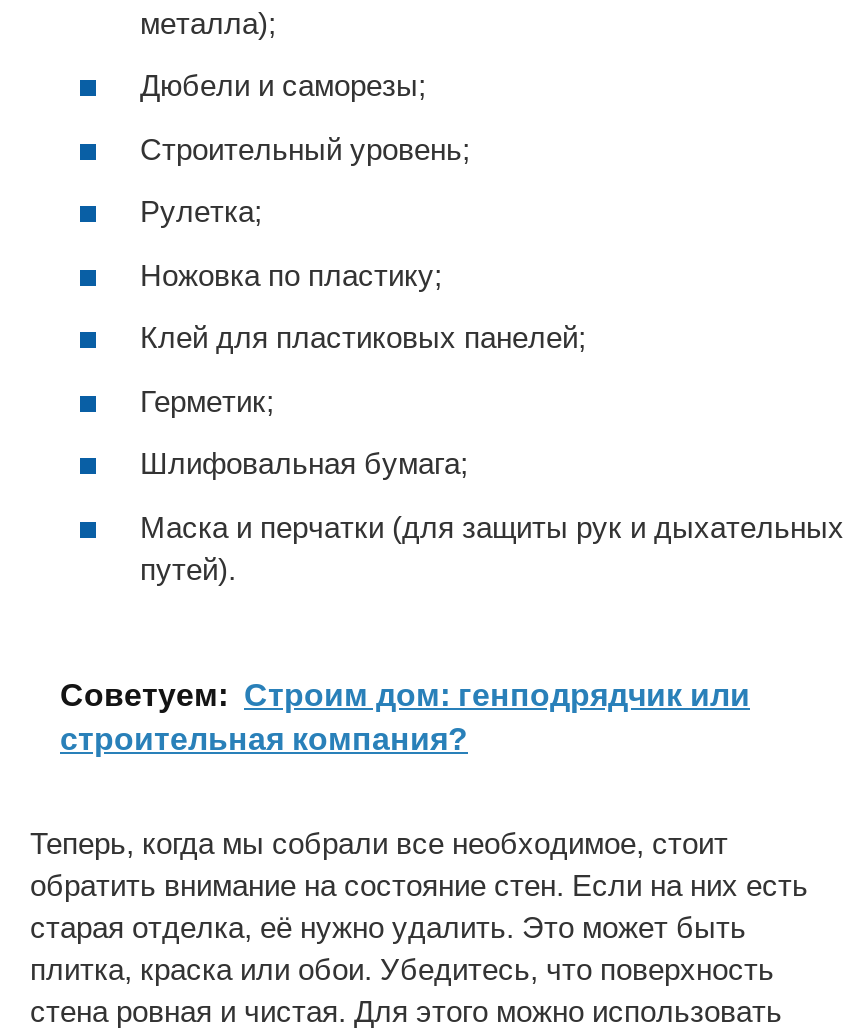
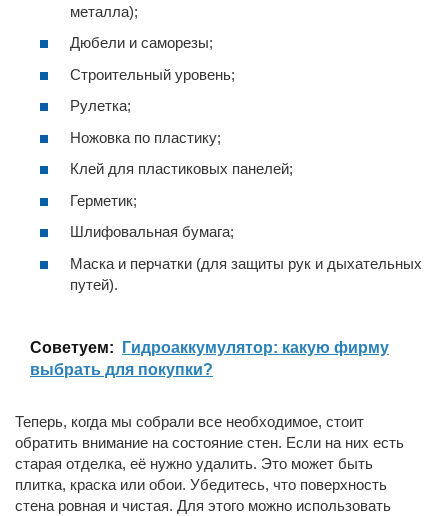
[60,677,750,755] Cоветуем: Строим дом: генподрядчик или | строительная компания? -> [30,339,389,378] Cоветуем: Гидроаккумулятор: какую фирму | выбрать для покупки?

